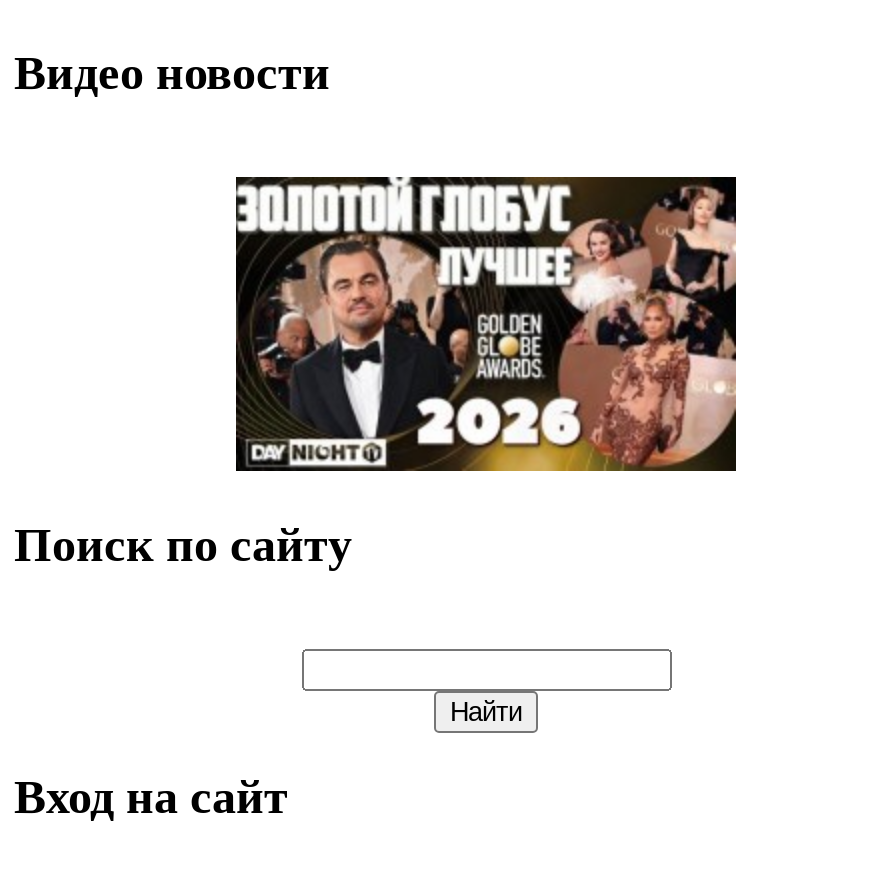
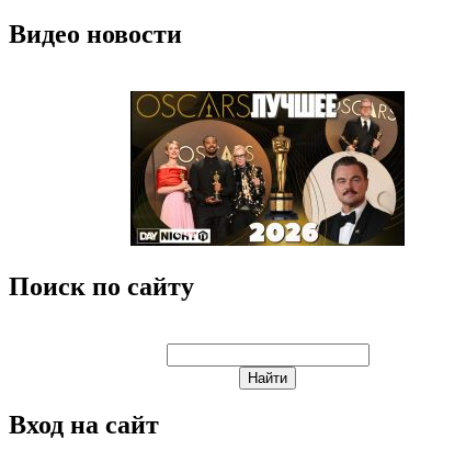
[236,175,738,471] [image] -> [132,91,406,246] [image]

